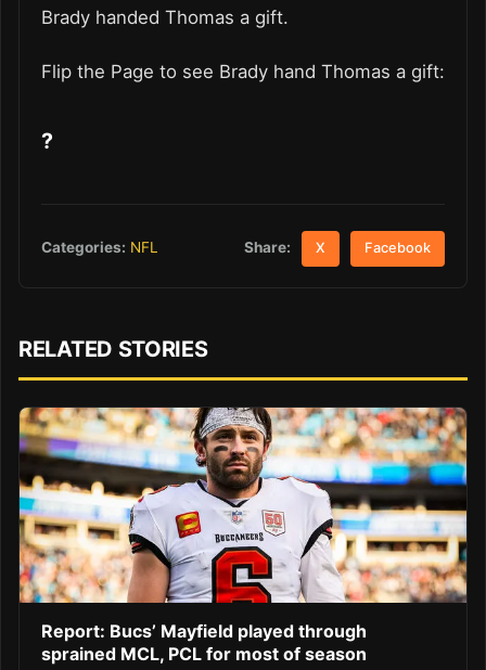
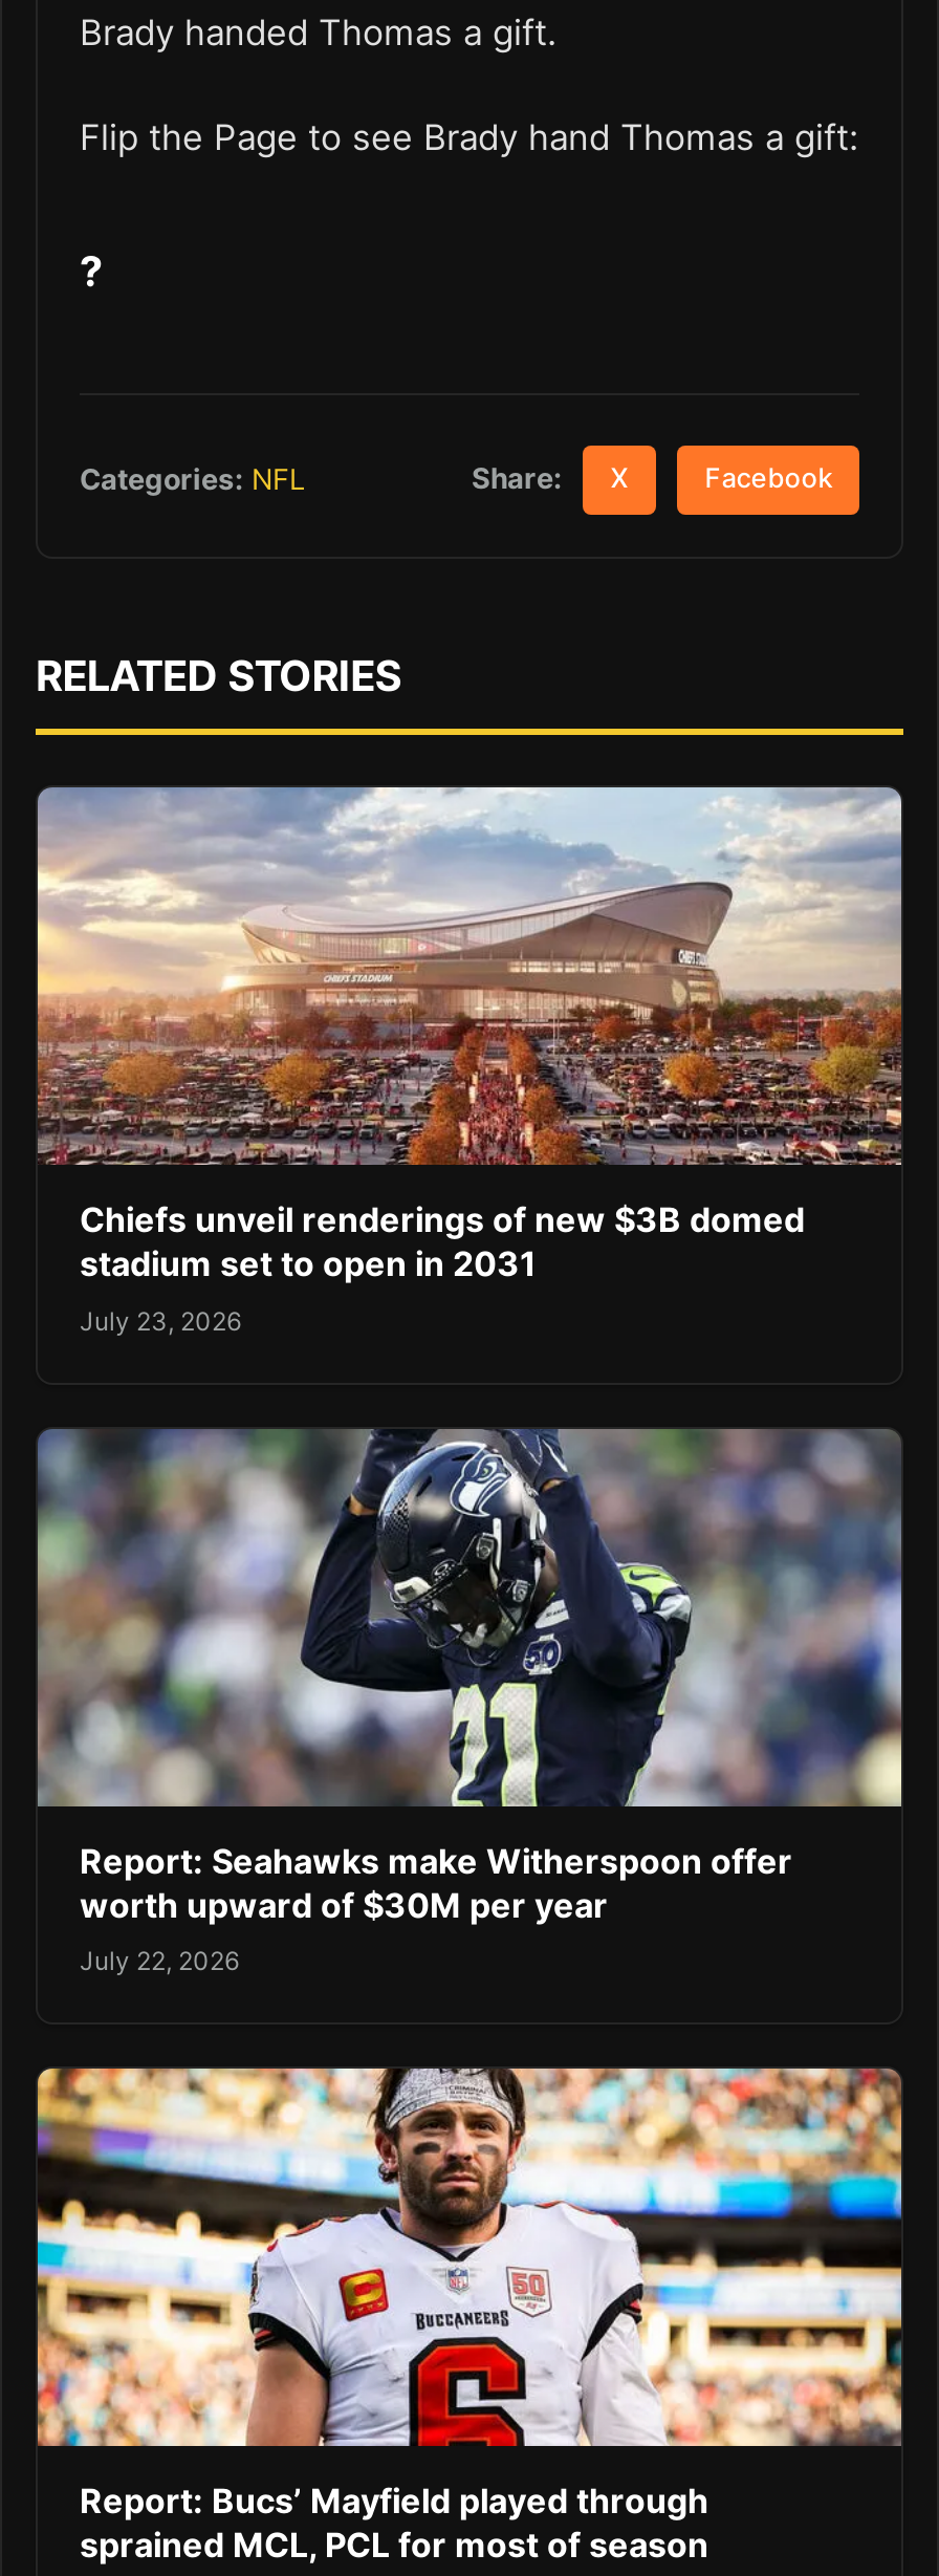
none -> [36,784,903,1336] [image] | Chiefs unveil renderings of new $3B domed | stadium set to open in 2031 | July 23, 2026
none -> [36,1426,903,1977] [image] | Report: Seahawks make Witherspoon offer | worth upward of $30M per year | July 22, 2026

